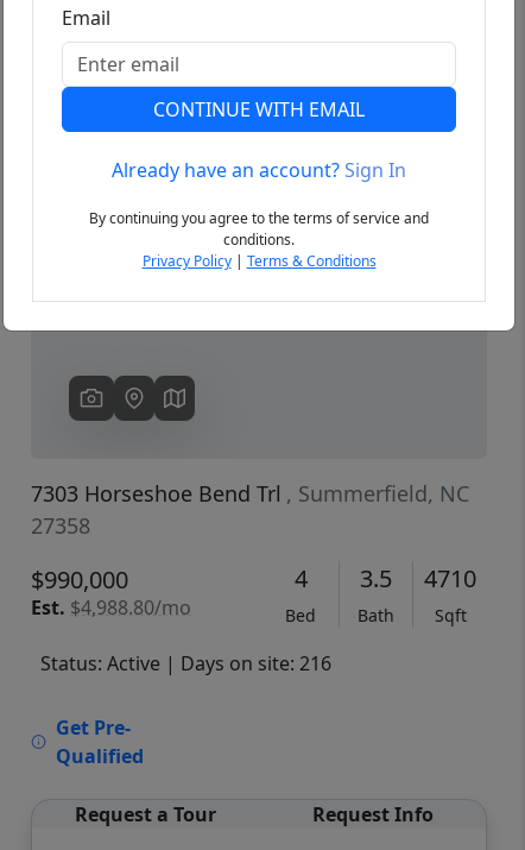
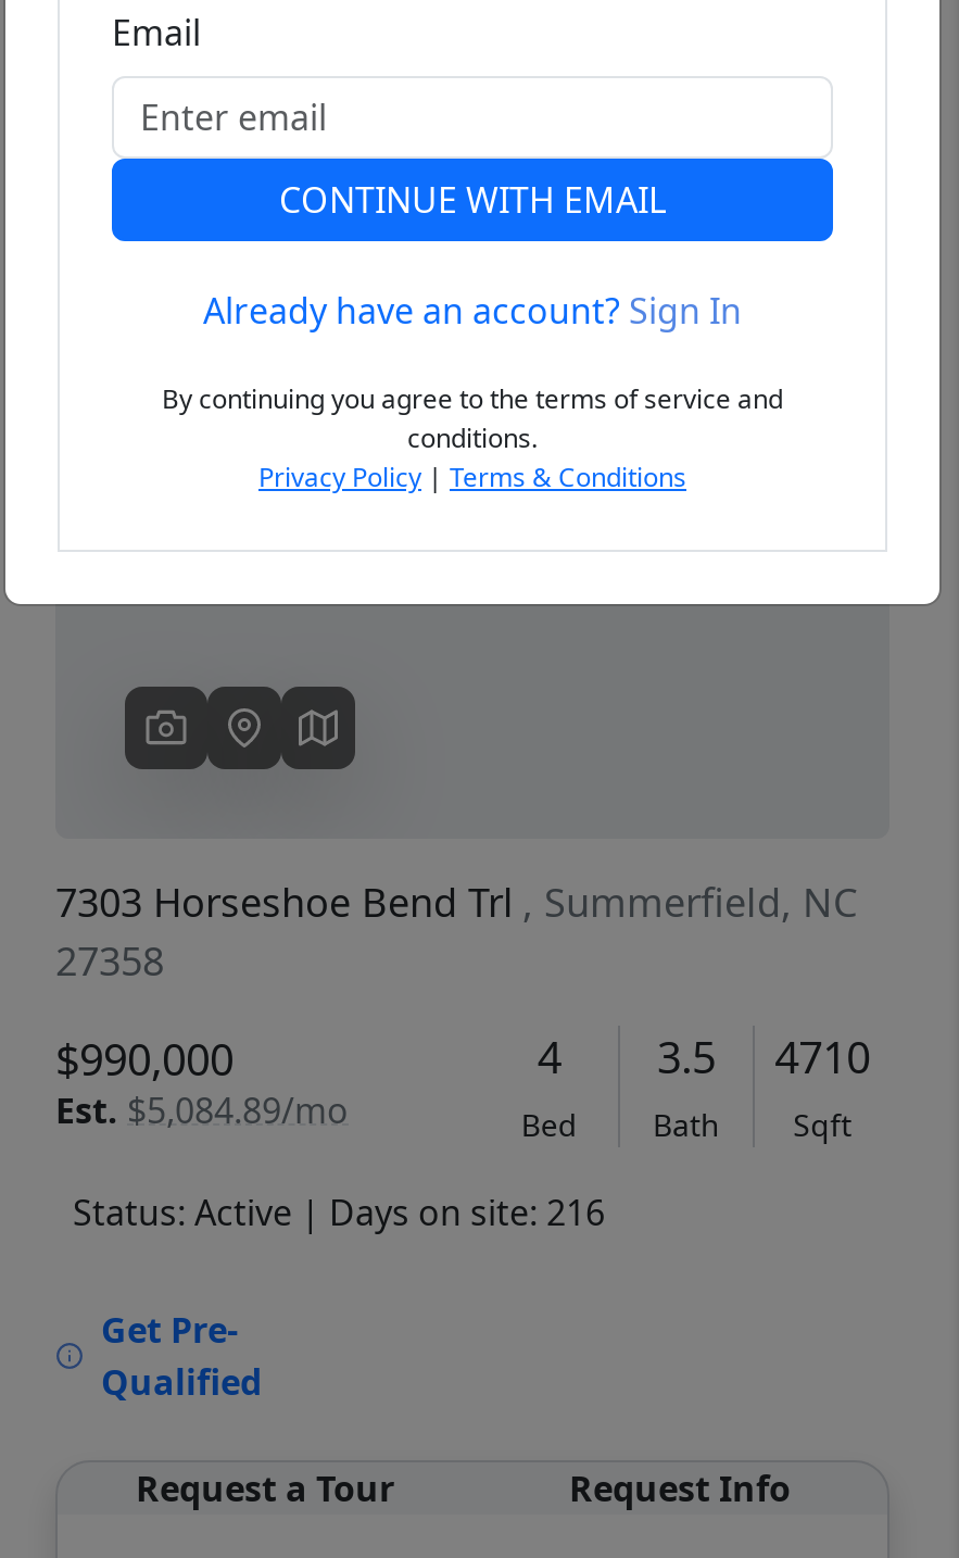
[31,594,191,620] Est. $4,988.80/mo -> [55,1086,349,1134] Est. $5,084.89/mo

